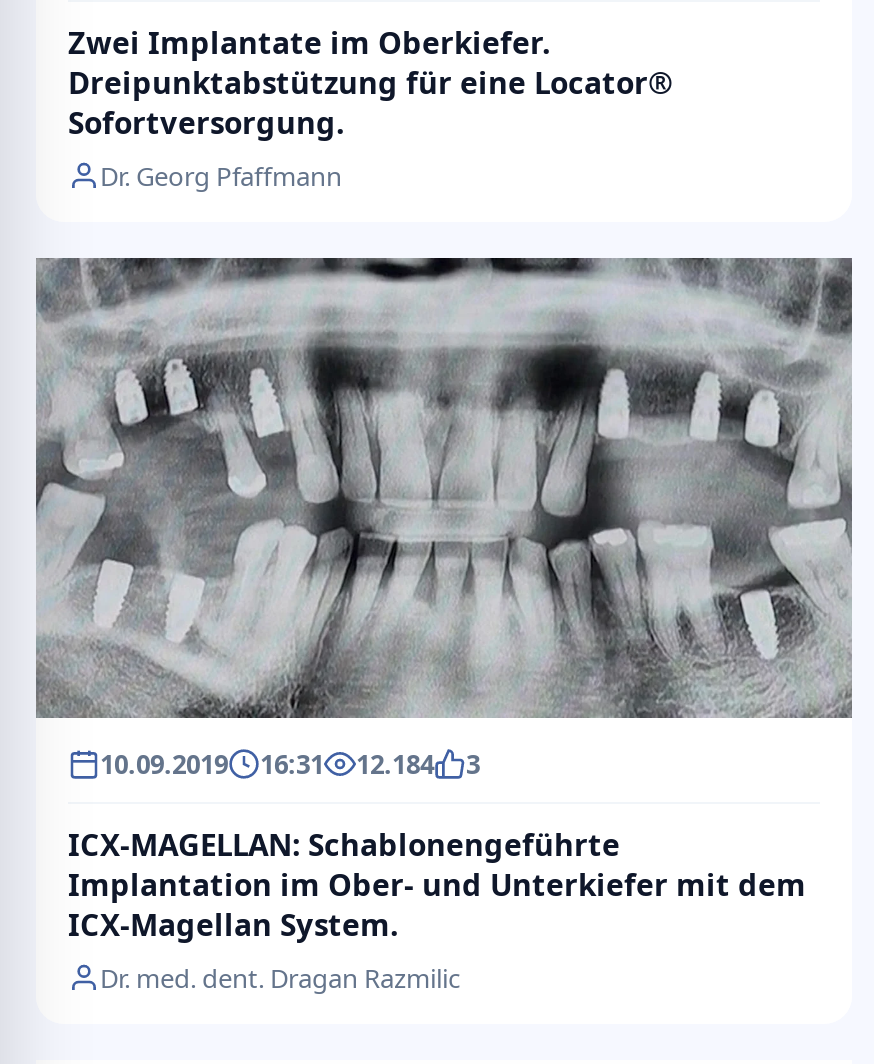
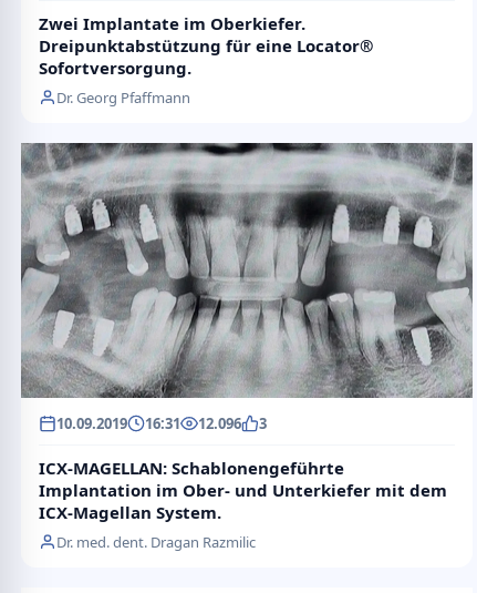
[100,745,480,781] 10.09.2019 16:31 12.184 3 -> [56,413,267,433] 10.09.2019 16:31 12.096 3

